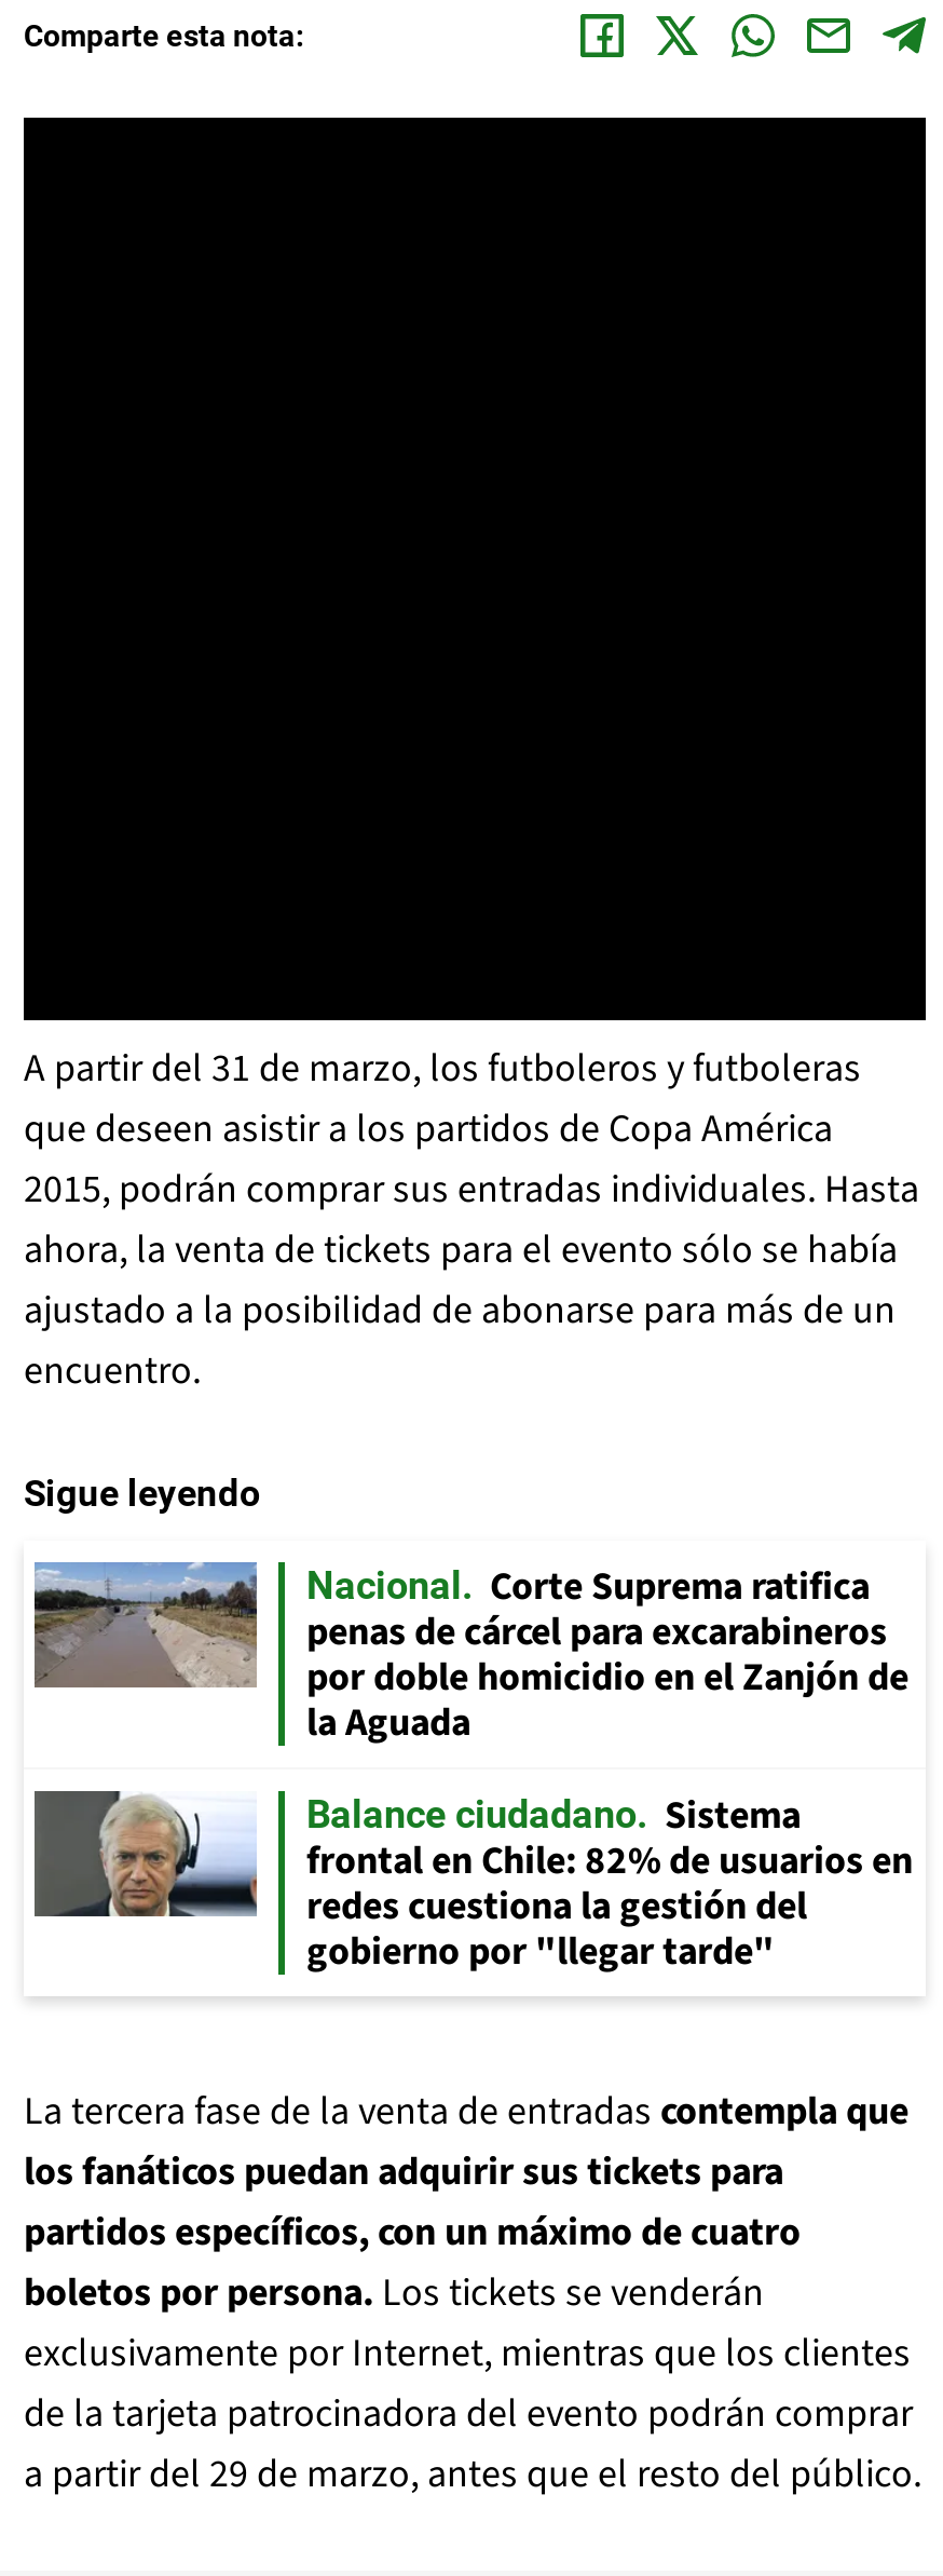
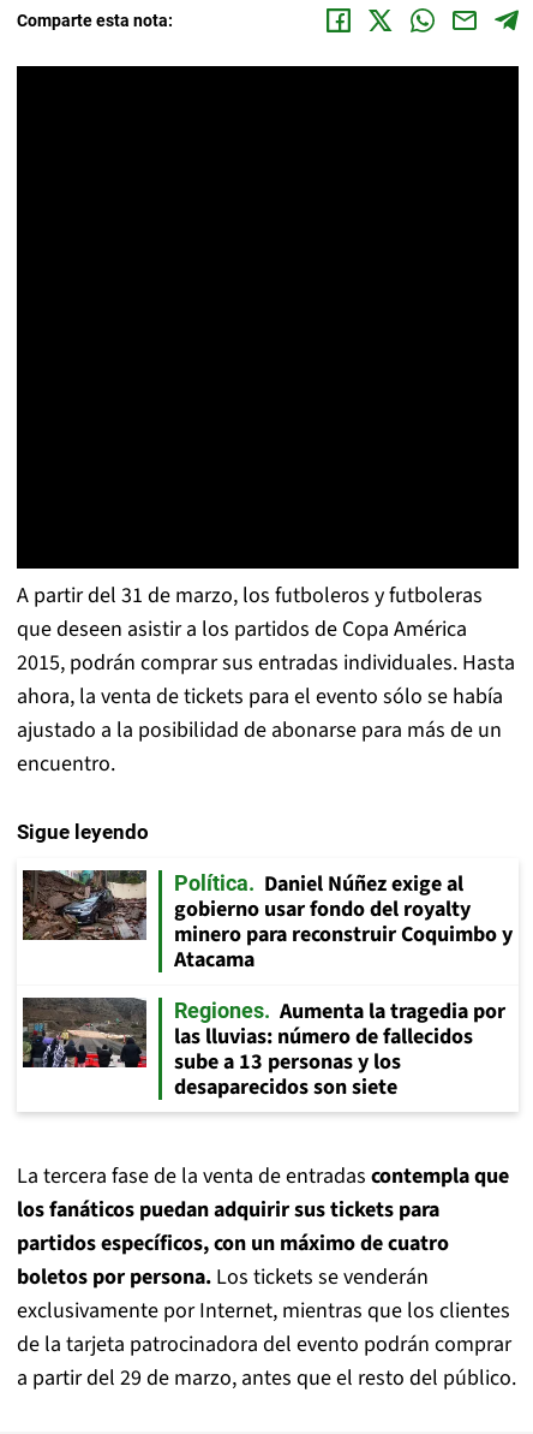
[35,1560,908,1750] [image] | Nacional | Corte Suprema ratifica | penas de cárcel para excarabineros | por doble homicidio en el Zanjón de | la Aguada -> [22,869,513,975] [image] | Política | Daniel Núñez exige al | gobierno usar fondo del royalty | minero para reconstruir Coquimbo y | Atacama
[35,1789,913,1979] [image] | Balance ciudadano | Sistema | frontal en Chile: 82% de usuarios en | redes cuestiona la gestión del | gobierno por "llegar tarde" -> [23,996,505,1102] [image] | Regiones | Aumenta la tragedia por | las lluvias: número de fallecidos | sube a 13 personas y los | desaparecidos son siete

